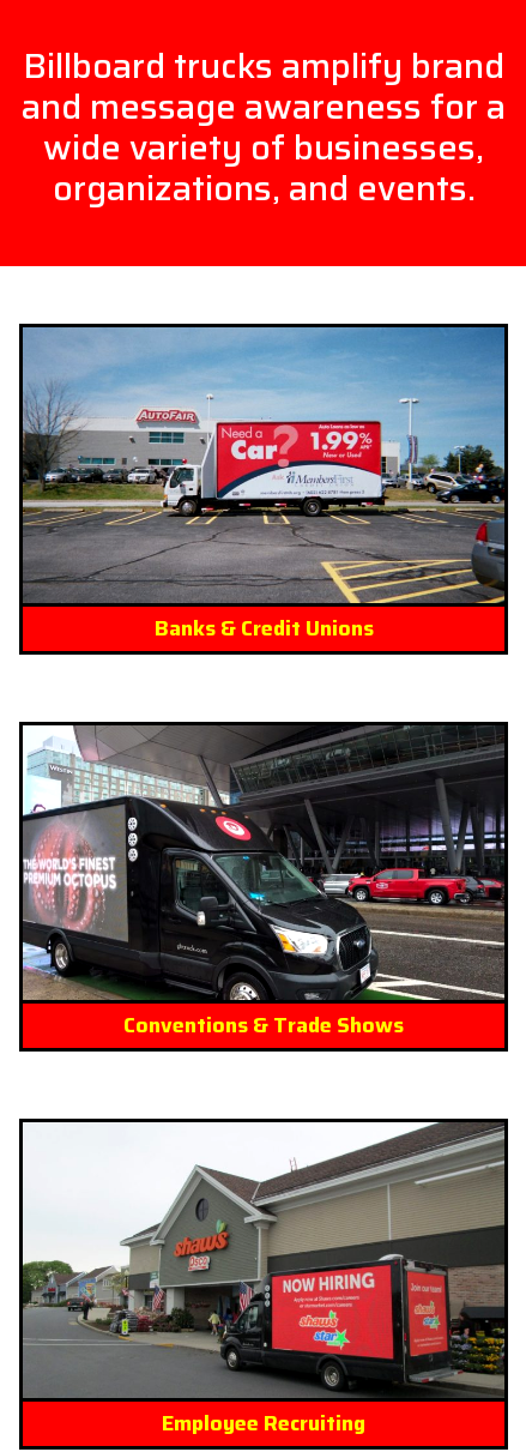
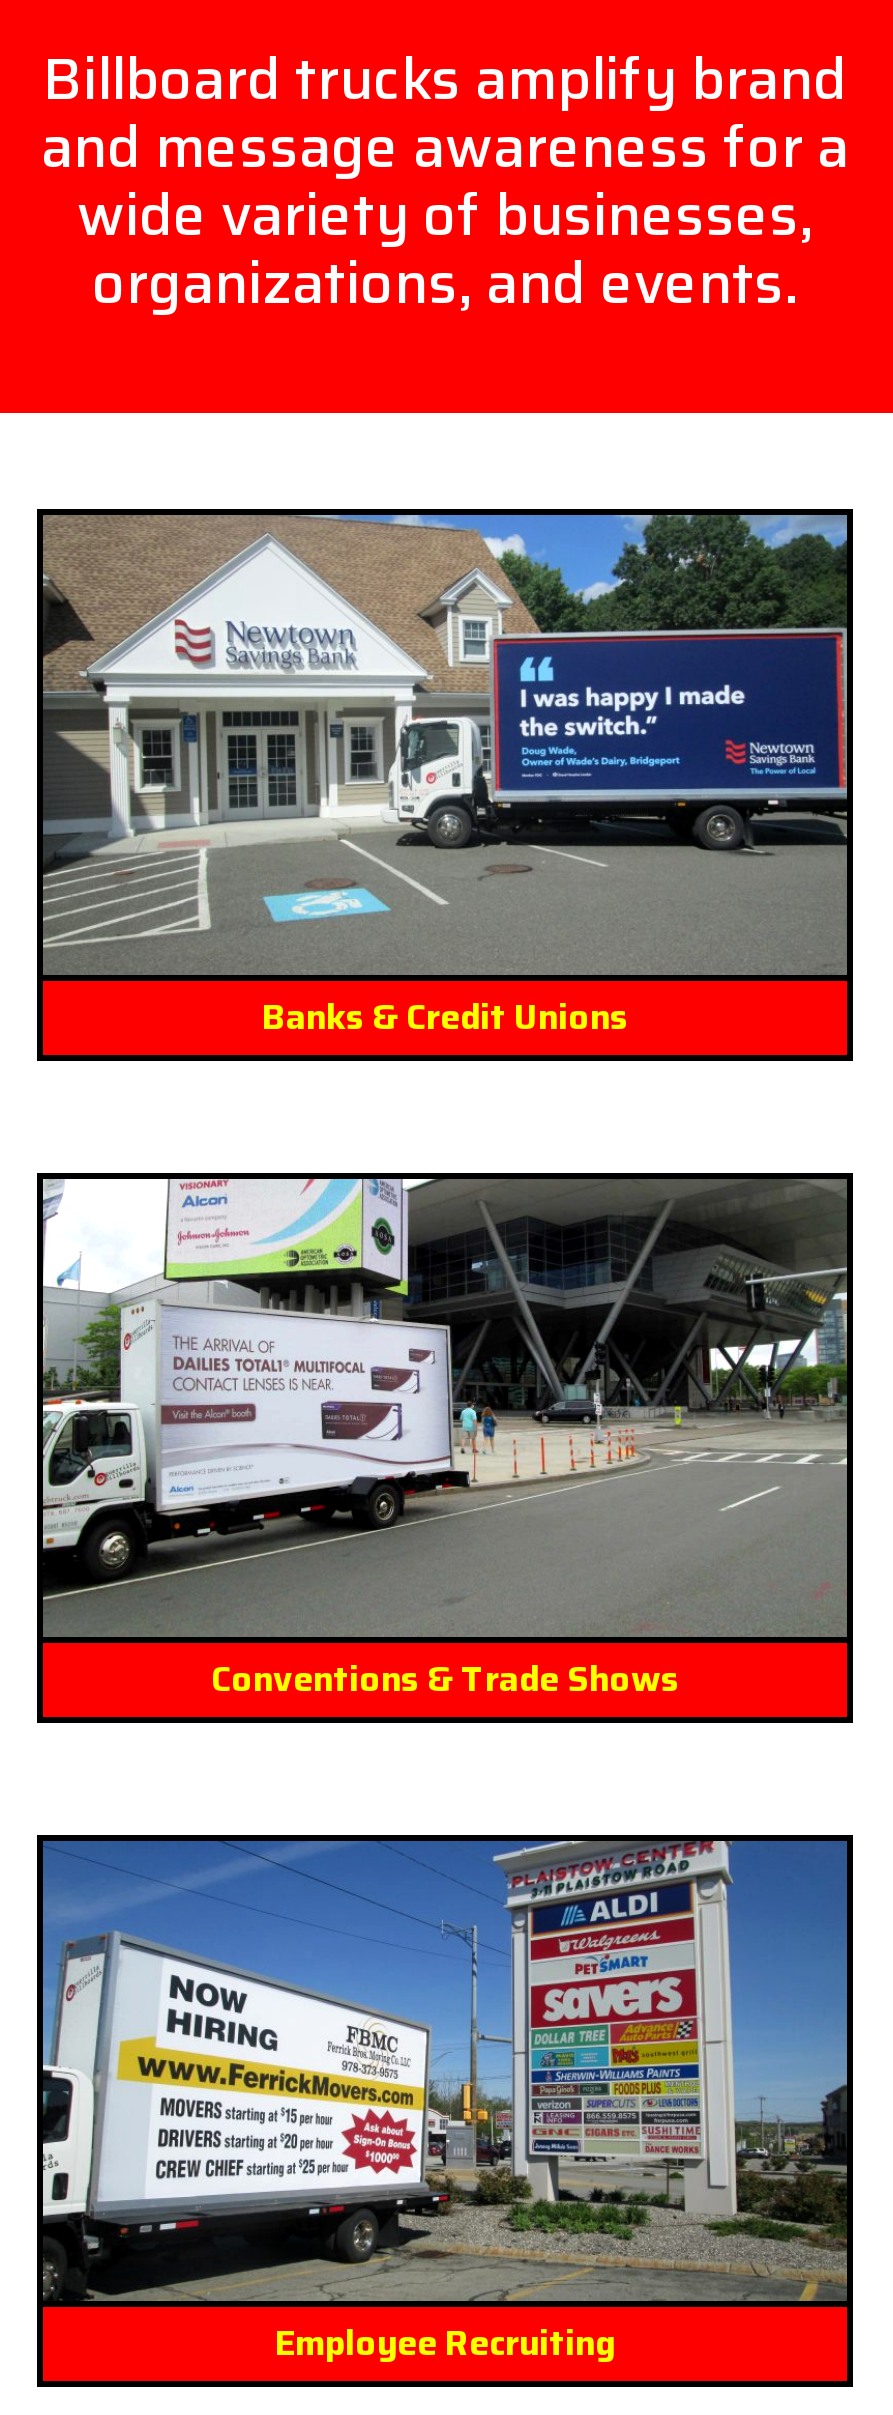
[22,327,506,604] [image] -> [43,515,849,975] [image]
[22,725,506,1000] [image] -> [41,1177,849,1639] [image]
[22,1121,506,1398] [image] -> [41,1841,847,2301] [image]

